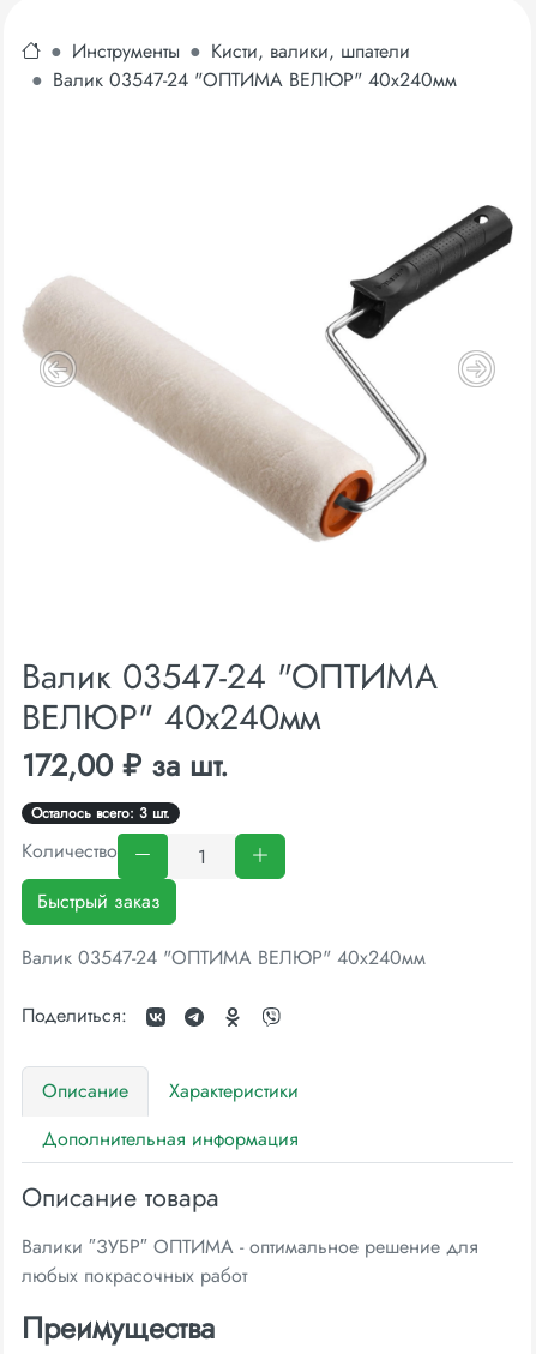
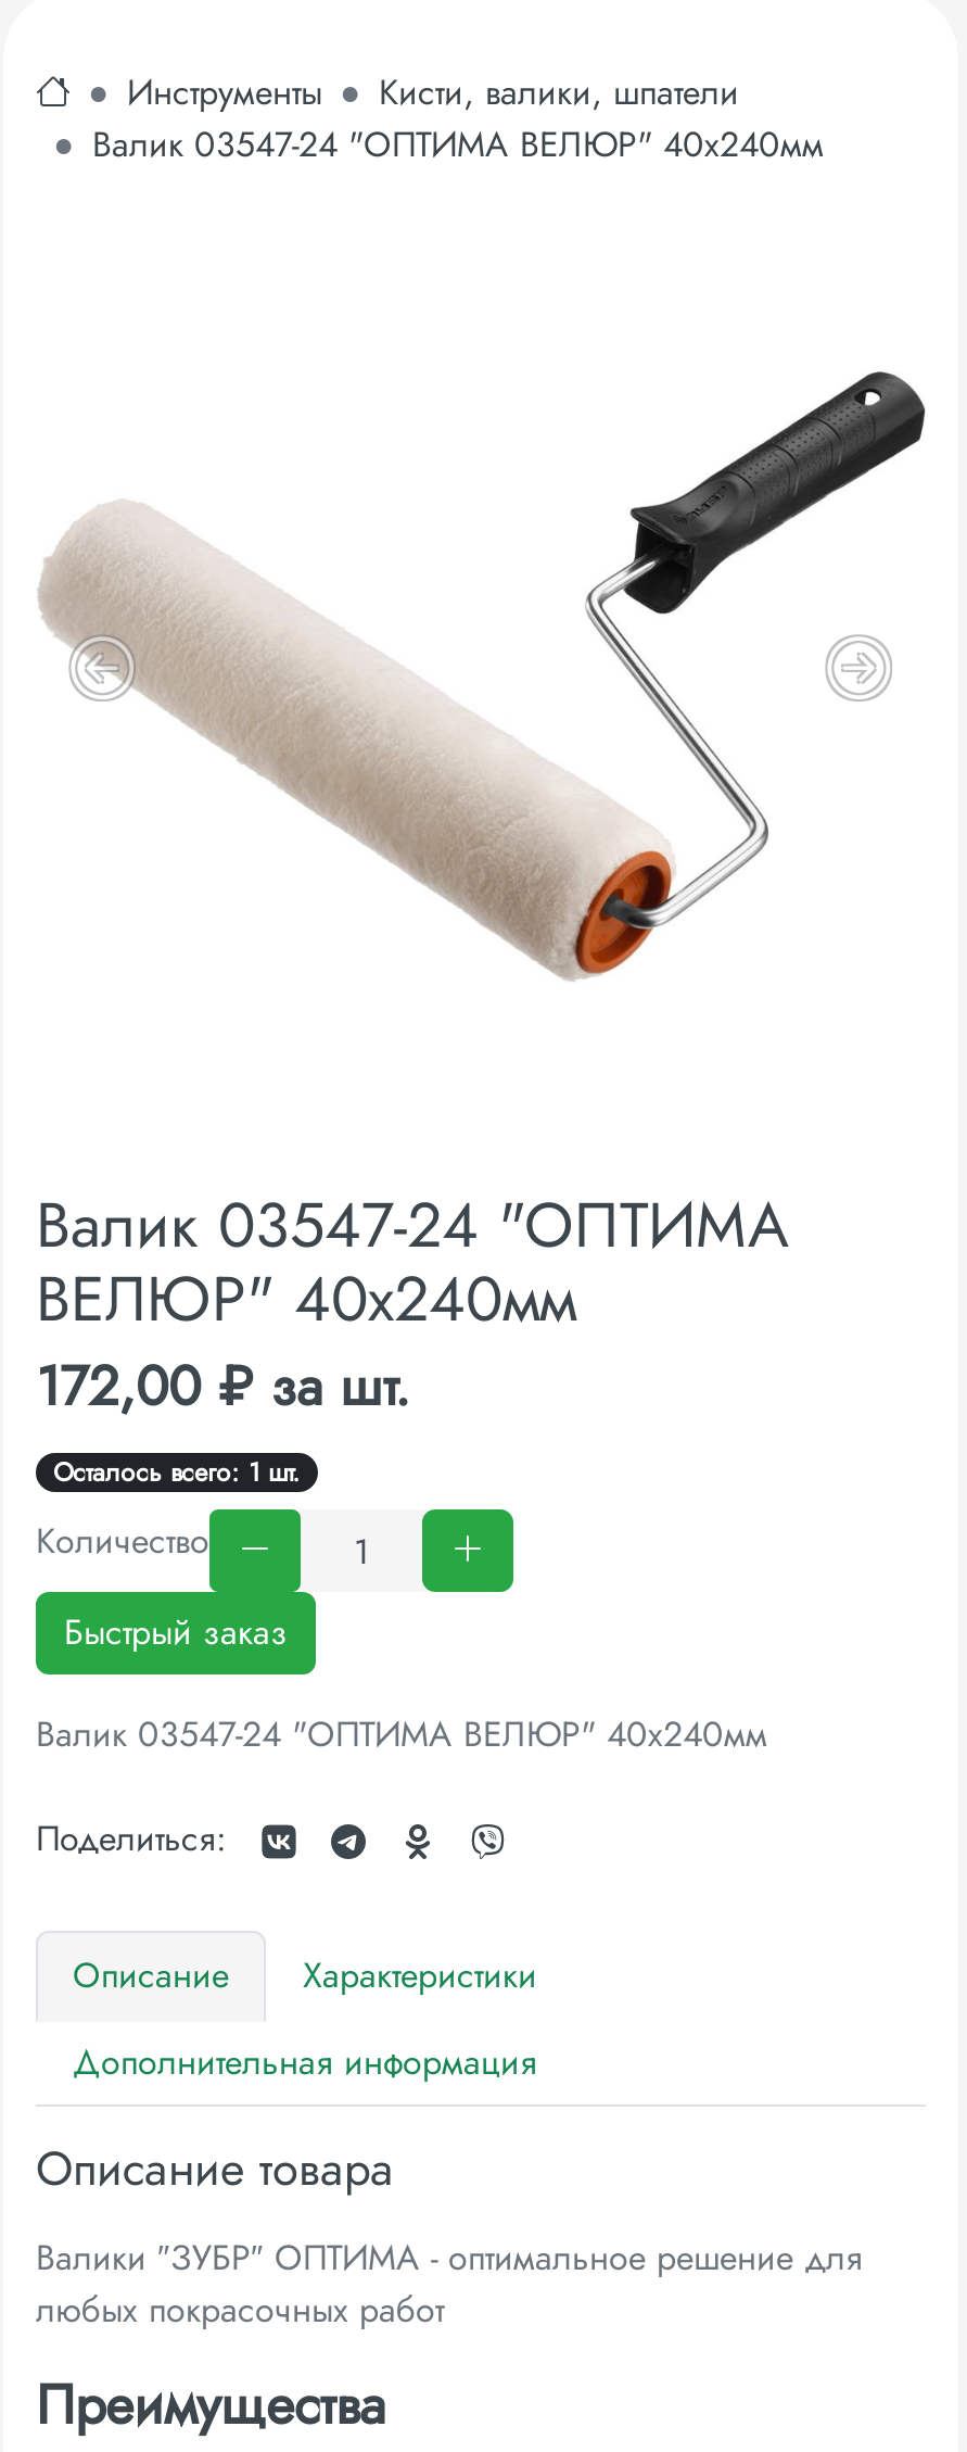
[31,802,170,824] Осталось всего: 3 шт. -> [53,1453,301,1492] Осталось всего: 1 шт.

